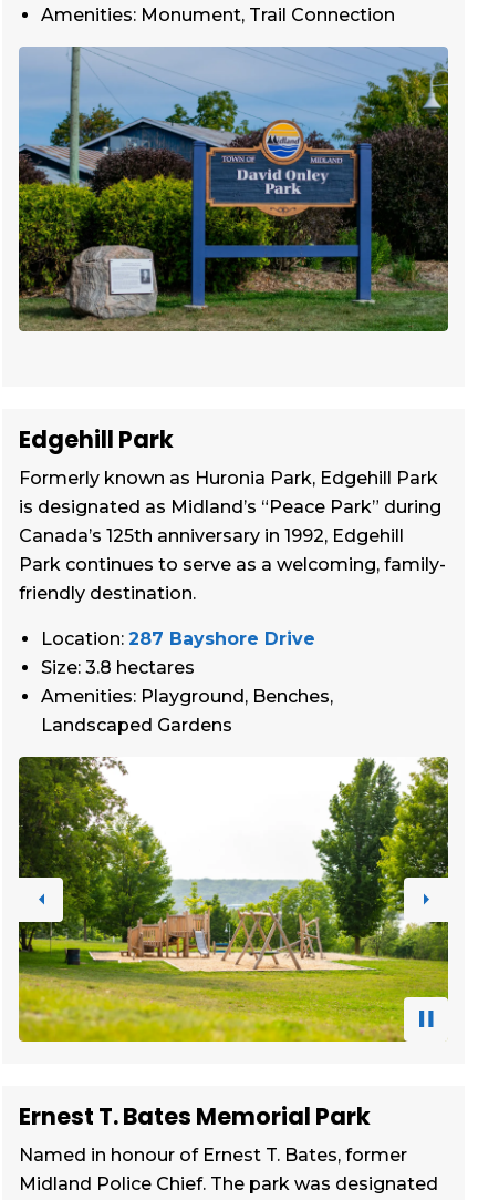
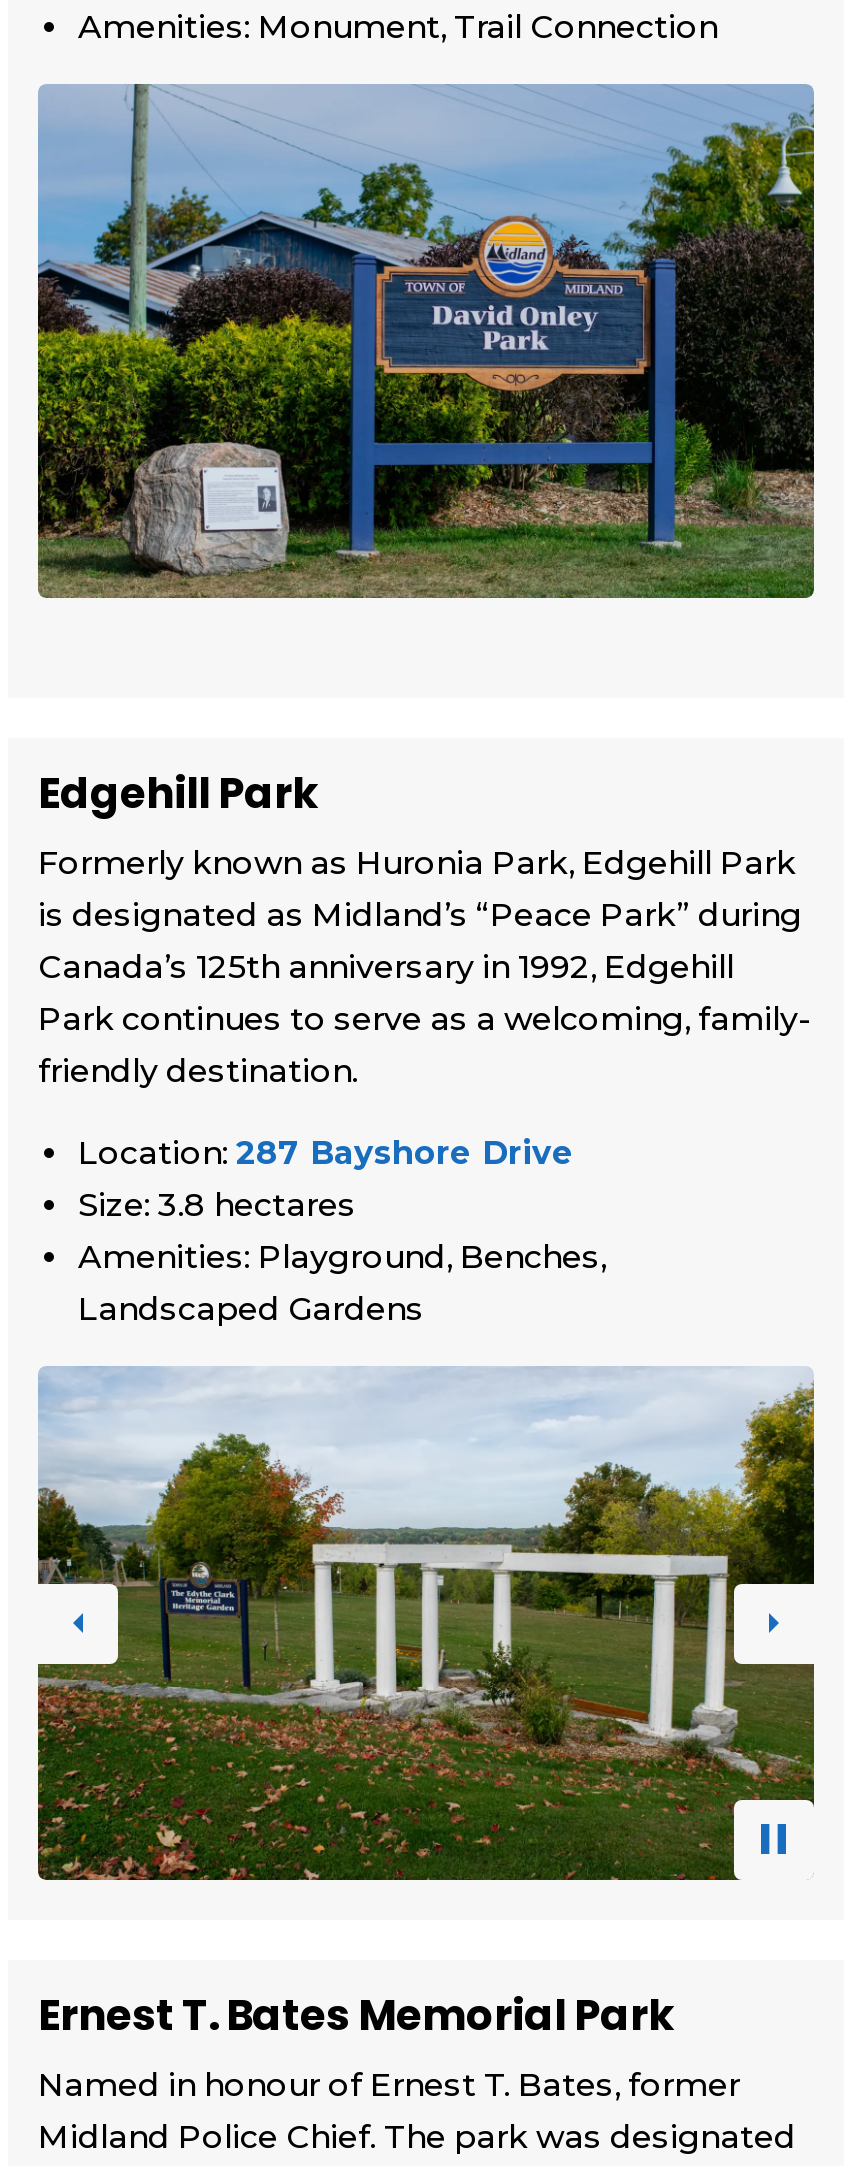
[18,756,449,1043] [image] -> [36,1366,816,1882] [image]

